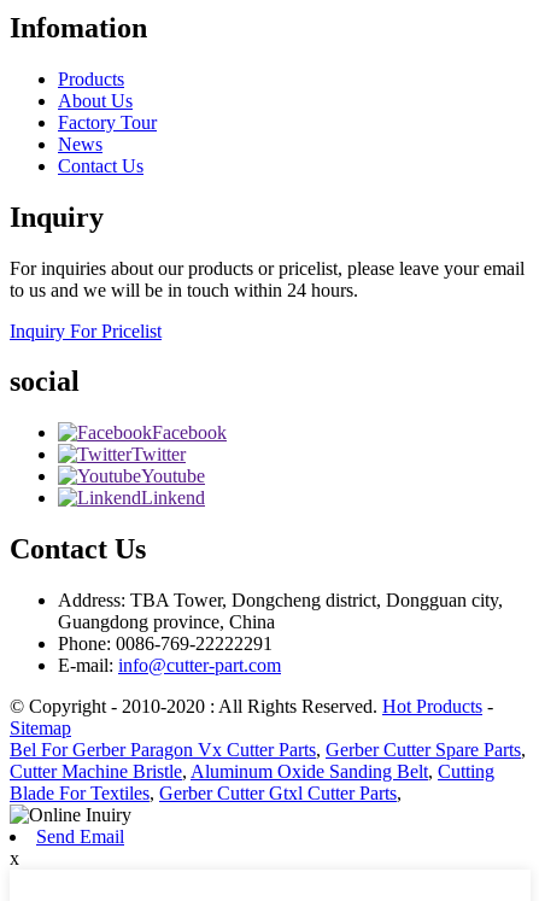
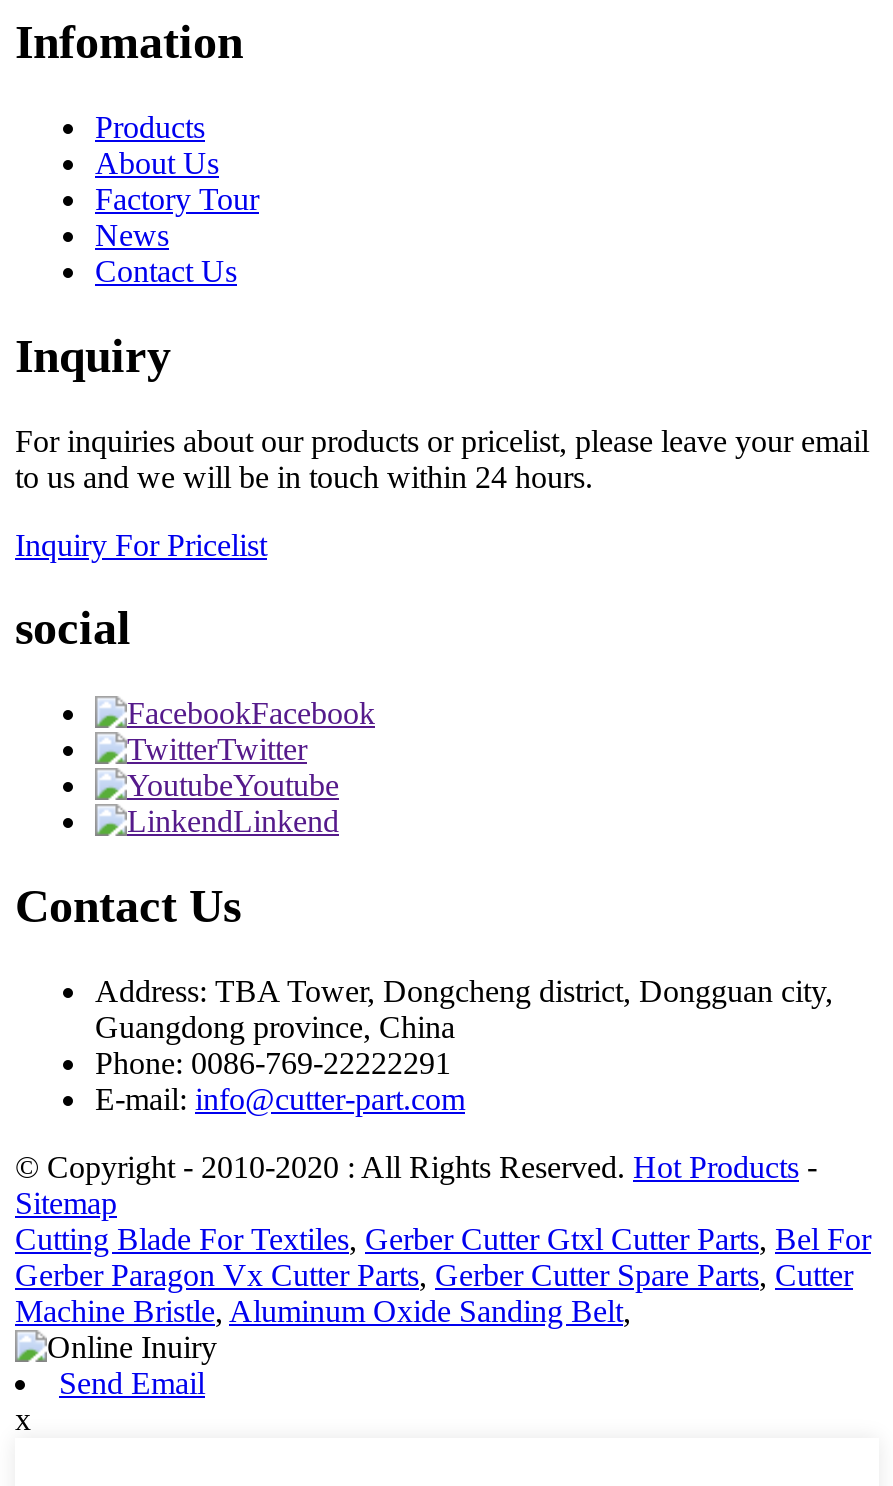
[10,739,526,803] Bel For Gerber Paragon Vx Cutter Parts, Gerber Cutter Spare Parts, | Cutter Machine Bristle, Aluminum Oxide Sanding Belt, Cutting | Blade For Textiles, Gerber Cutter Gtxl Cutter Parts, -> [15,1222,871,1328] Cutting Blade For Textiles, Gerber Cutter Gtxl Cutter Parts, Bel For | Gerber Paragon Vx Cutter Parts, Gerber Cutter Spare Parts, Cutter | Machine Bristle, Aluminum Oxide Sanding Belt,

